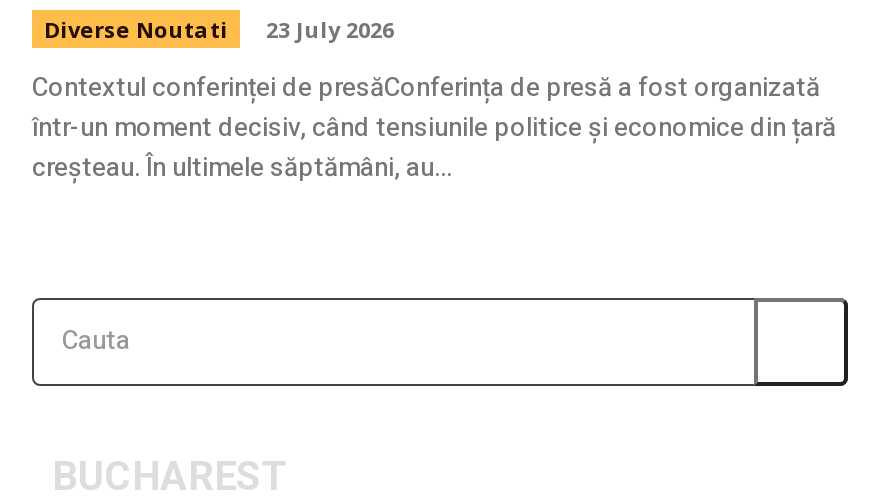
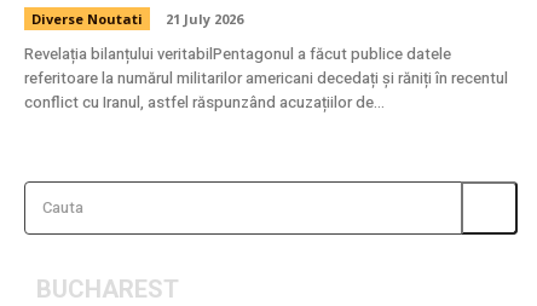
[44,14,394,44] Diverse Noutati 23 July 2026 -> [31,10,243,28] Diverse Noutati 21 July 2026
[32,68,836,186] Contextul conferinței de presăConferința de presă a fost organizată | într-un moment decisiv, când tensiunile politice și economice din țară | creșteau. În ultimele săptămâni, au... -> [24,42,508,114] Revelația bilanțului veritabilPentagonul a făcut publice datele | referitoare la numărul militarilor americani decedați și răniți în recentul | conflict cu Iranul, astfel răspunzând acuzațiilor de...

